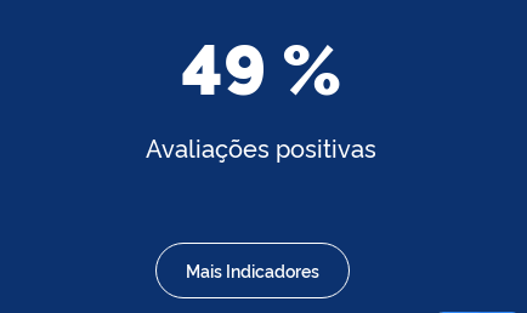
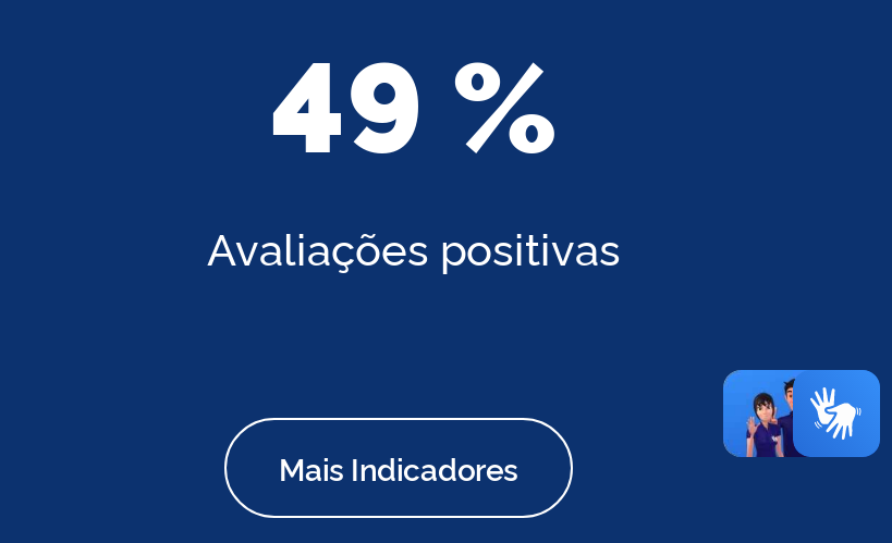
none -> [721,368,882,459] [image]

